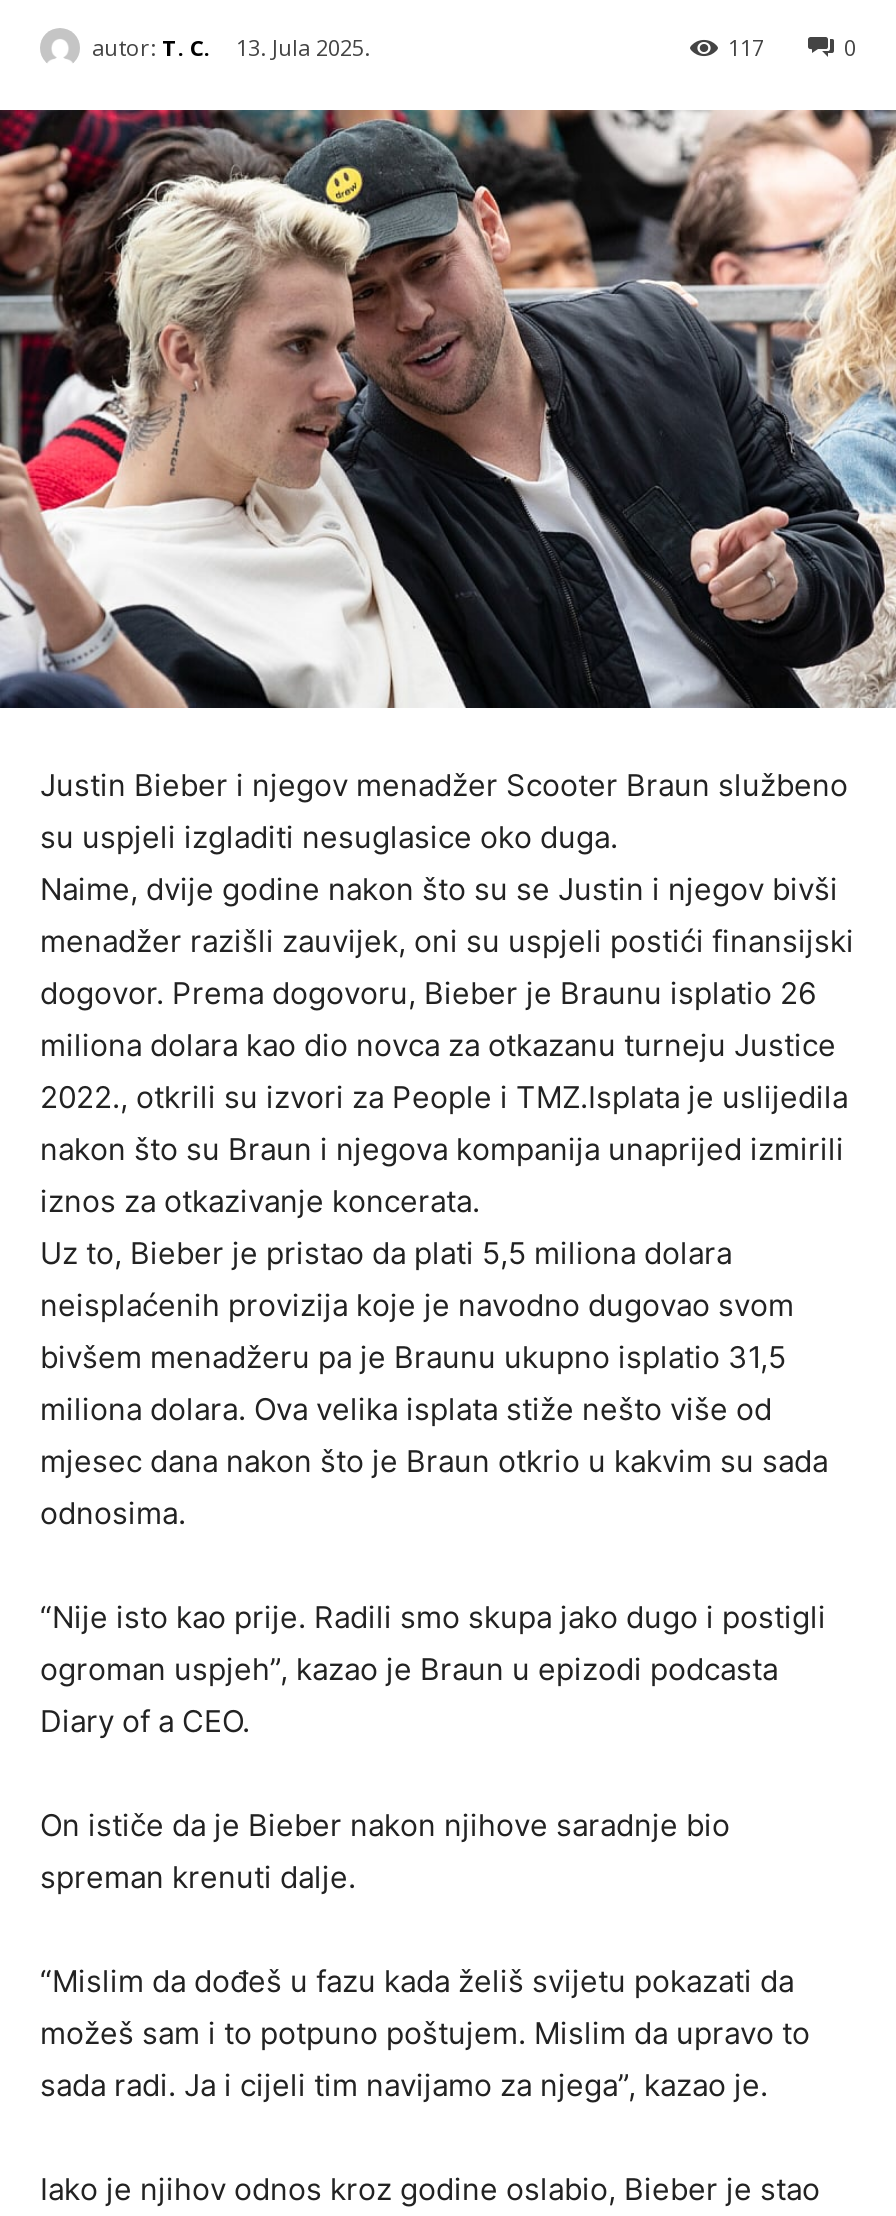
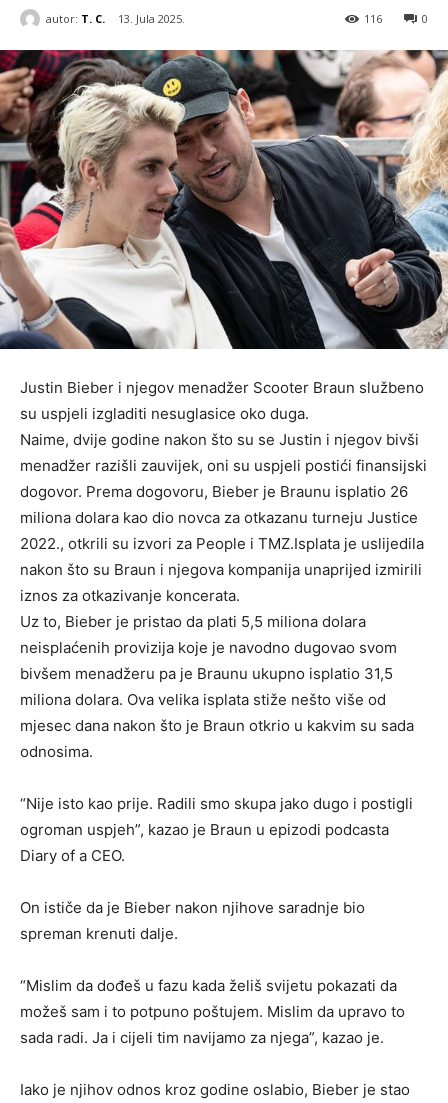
[728,32,764,62] 117 -> [364,11,382,26] 116

